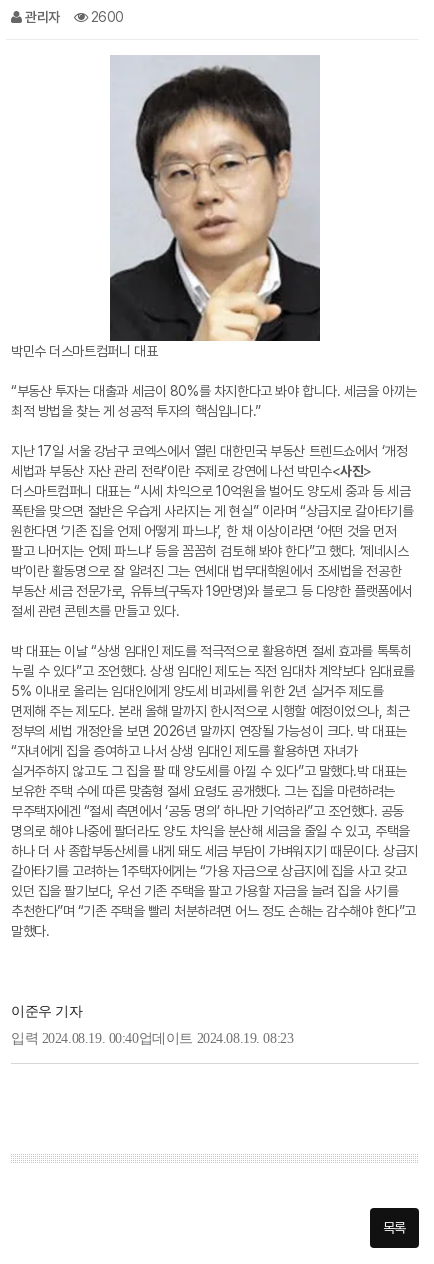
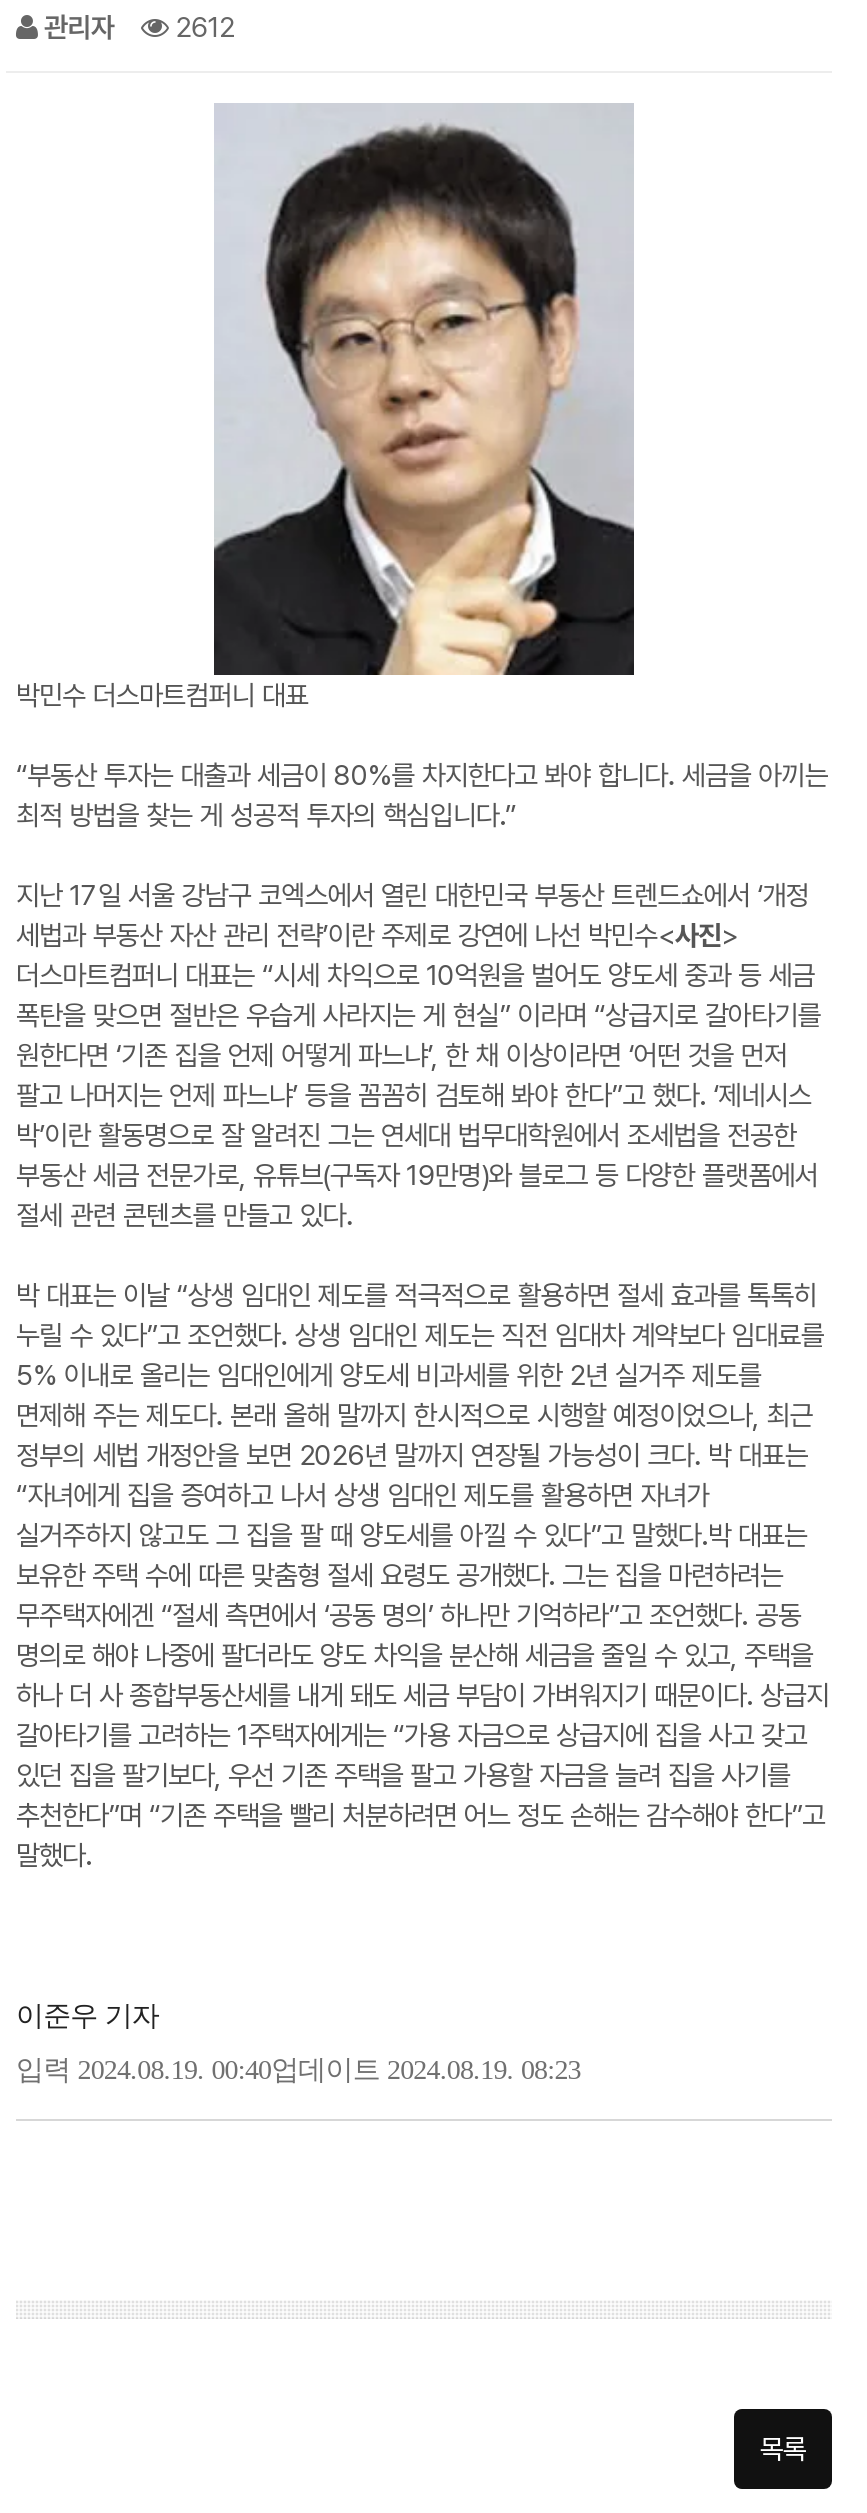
[25,9,124,25] 관리자 2600 -> [44,11,234,43] 관리자 2612

